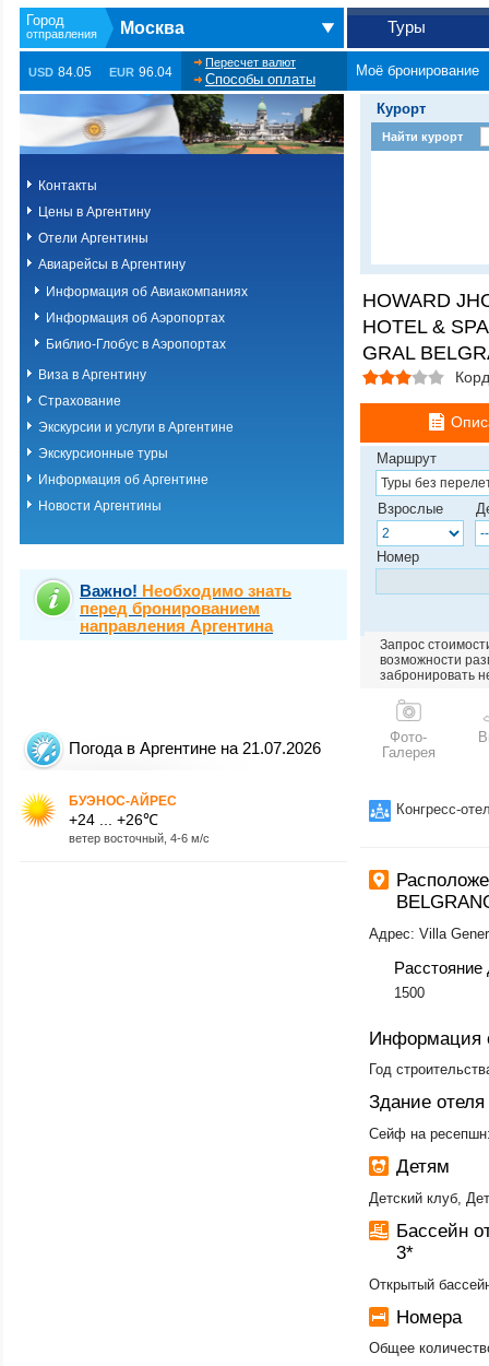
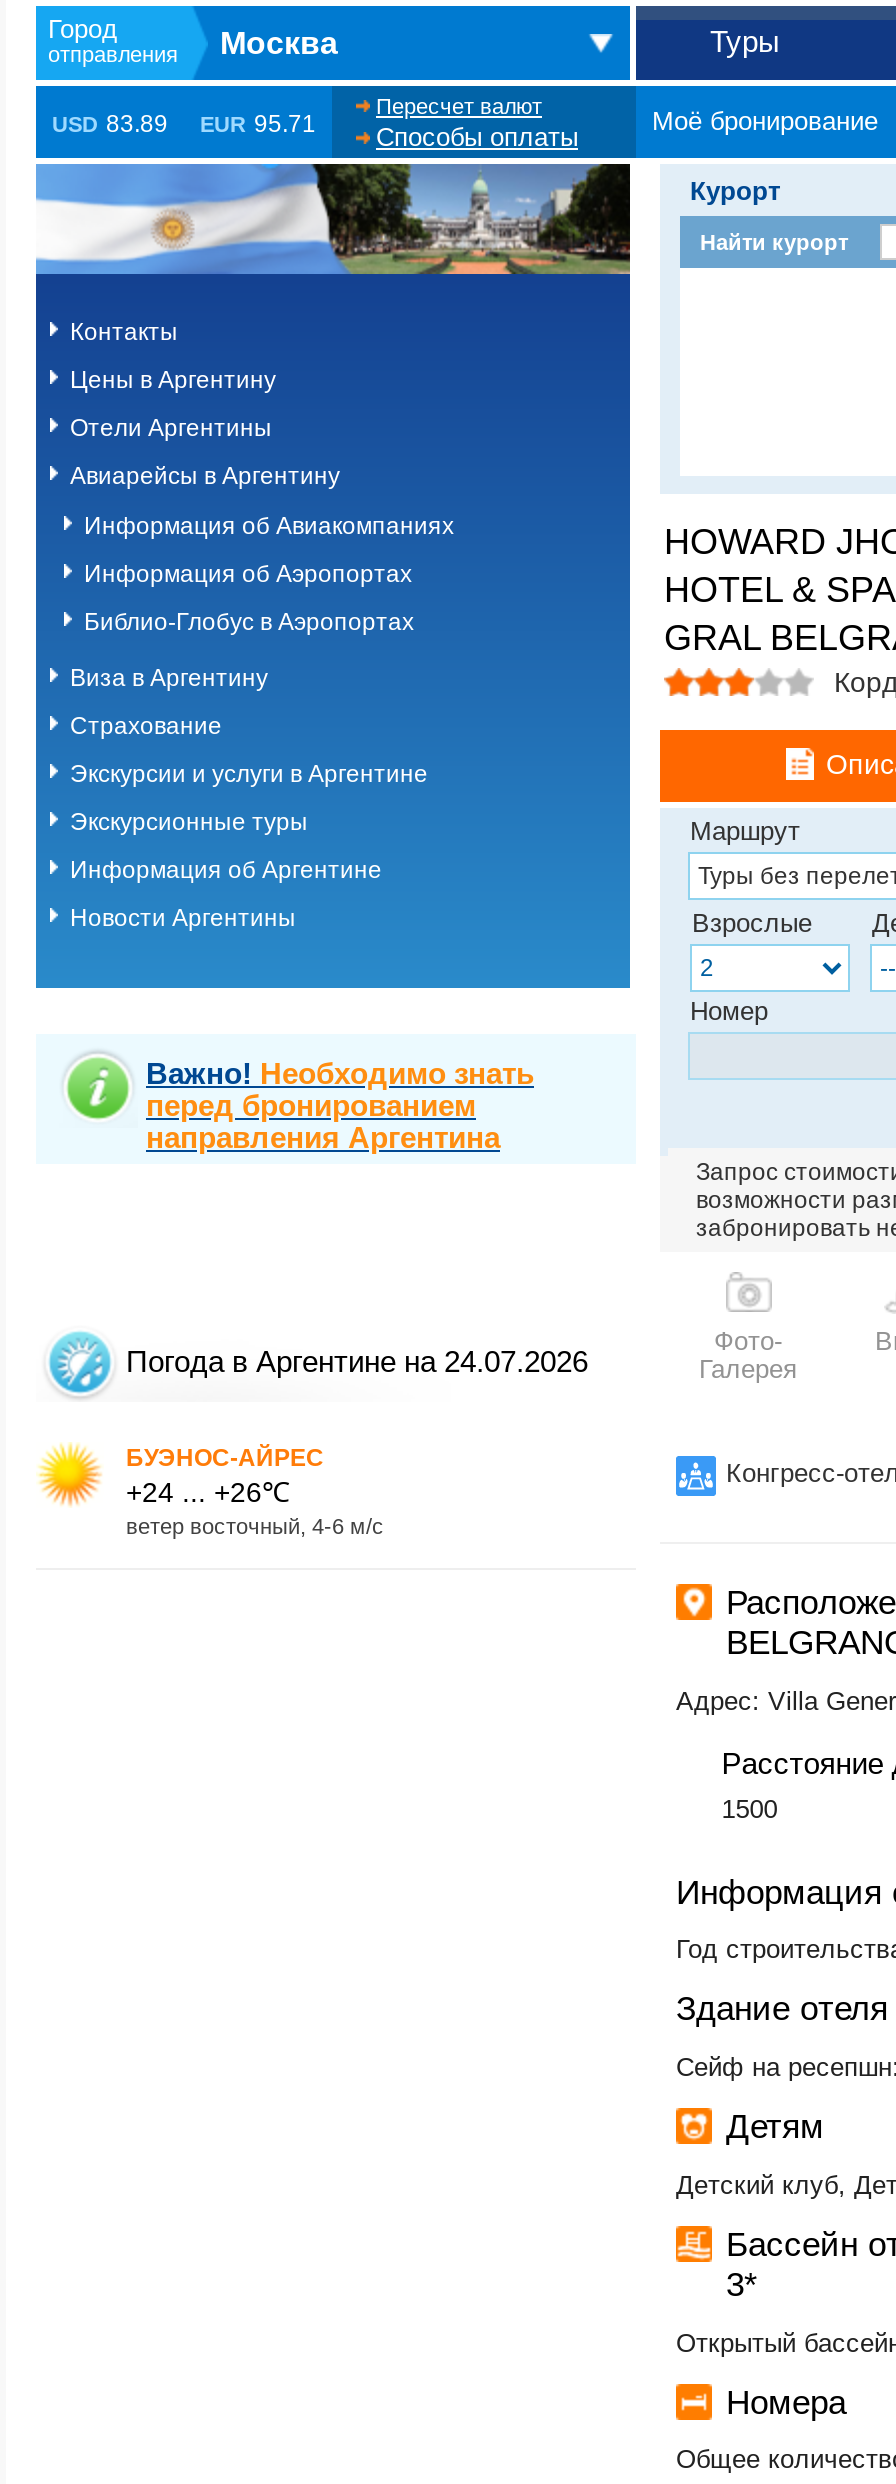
[28,64,92,80] USD 84.05 -> [52,110,168,138] USD 83.89
[109,64,172,80] EUR 96.04 -> [200,110,316,138] EUR 95.71
[69,739,321,757] Погода в Аргентине на 21.07.2026 -> [126,1344,588,1378] Погода в Аргентине на 24.07.2026

